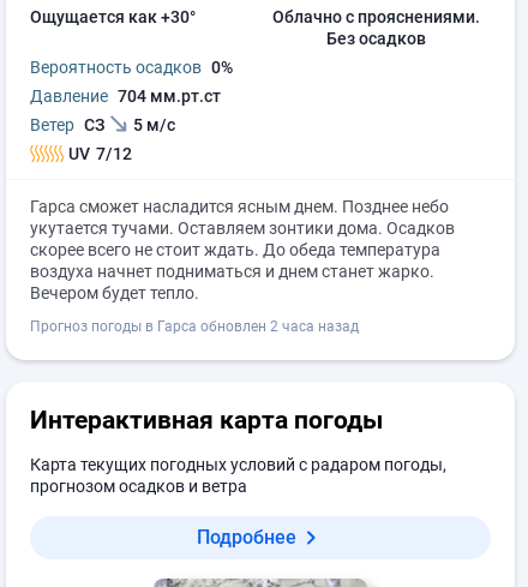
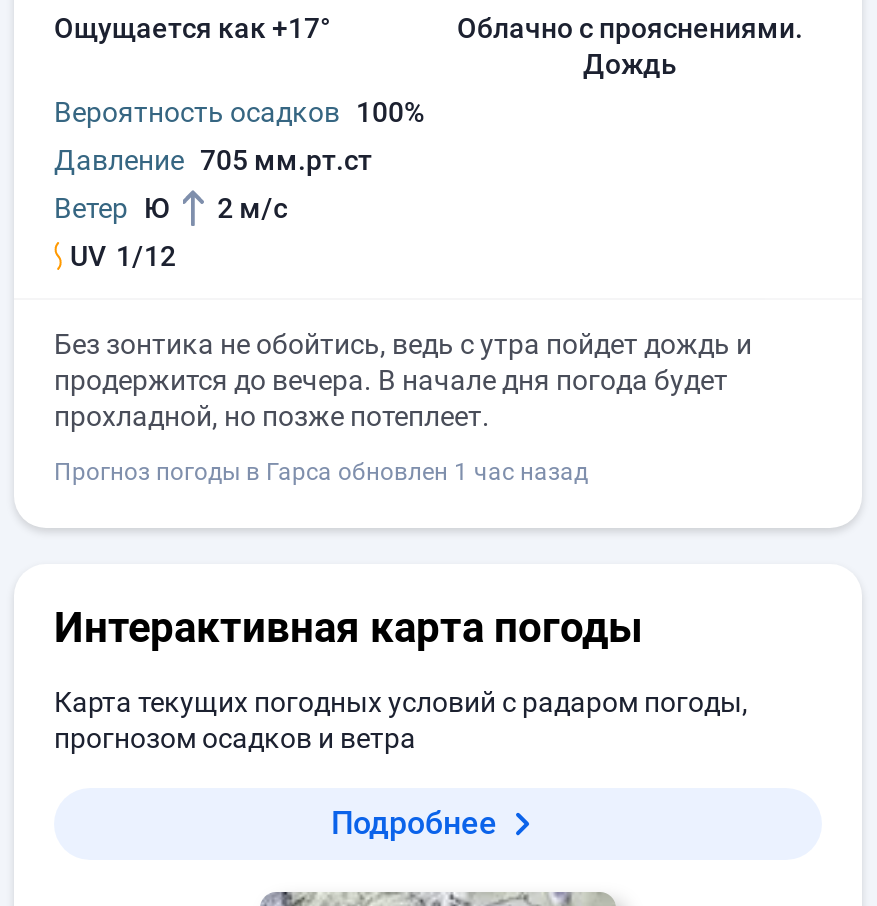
[30,7,196,26] Ощущается как +30° -> [54,12,330,44] Ощущается как +17°
[337,29,425,48] без осадков -> [605,48,677,80] дождь
[30,58,233,77] Вероятность осадков 0% -> [54,96,424,128] Вероятность осадков 100%
[30,86,221,106] Давление 704 мм.рт.ст -> [54,144,372,176] Давление 705 мм.рт.ст
[30,115,175,134] Ветер СЗ | 5 м/с -> [54,192,287,224] Ветер Ю | 2 м/с
[68,144,132,163] UV 7/12 -> [70,240,176,272] UV 1/12
[30,197,455,303] Гарса сможет насладится ясным днем. Позднее небо | укутается тучами. Оставляем зонтики дома. Осадков | скорее всего не стоит ждать. До обеда температура | воздуха начнет подниматься и днем станет жарко. | Вечером будет тепло. -> [54,328,752,432] Без зонтика не обойтись, ведь с утра пойдет дождь и | продержится до вечера. В начале дня погода будет | прохладной, но позже потеплеет.
[30,318,359,335] Прогноз погоды в Гарса обновлен 2 часа назад -> [54,458,588,486] Прогноз погоды в Гарса обновлен 1 час назад

